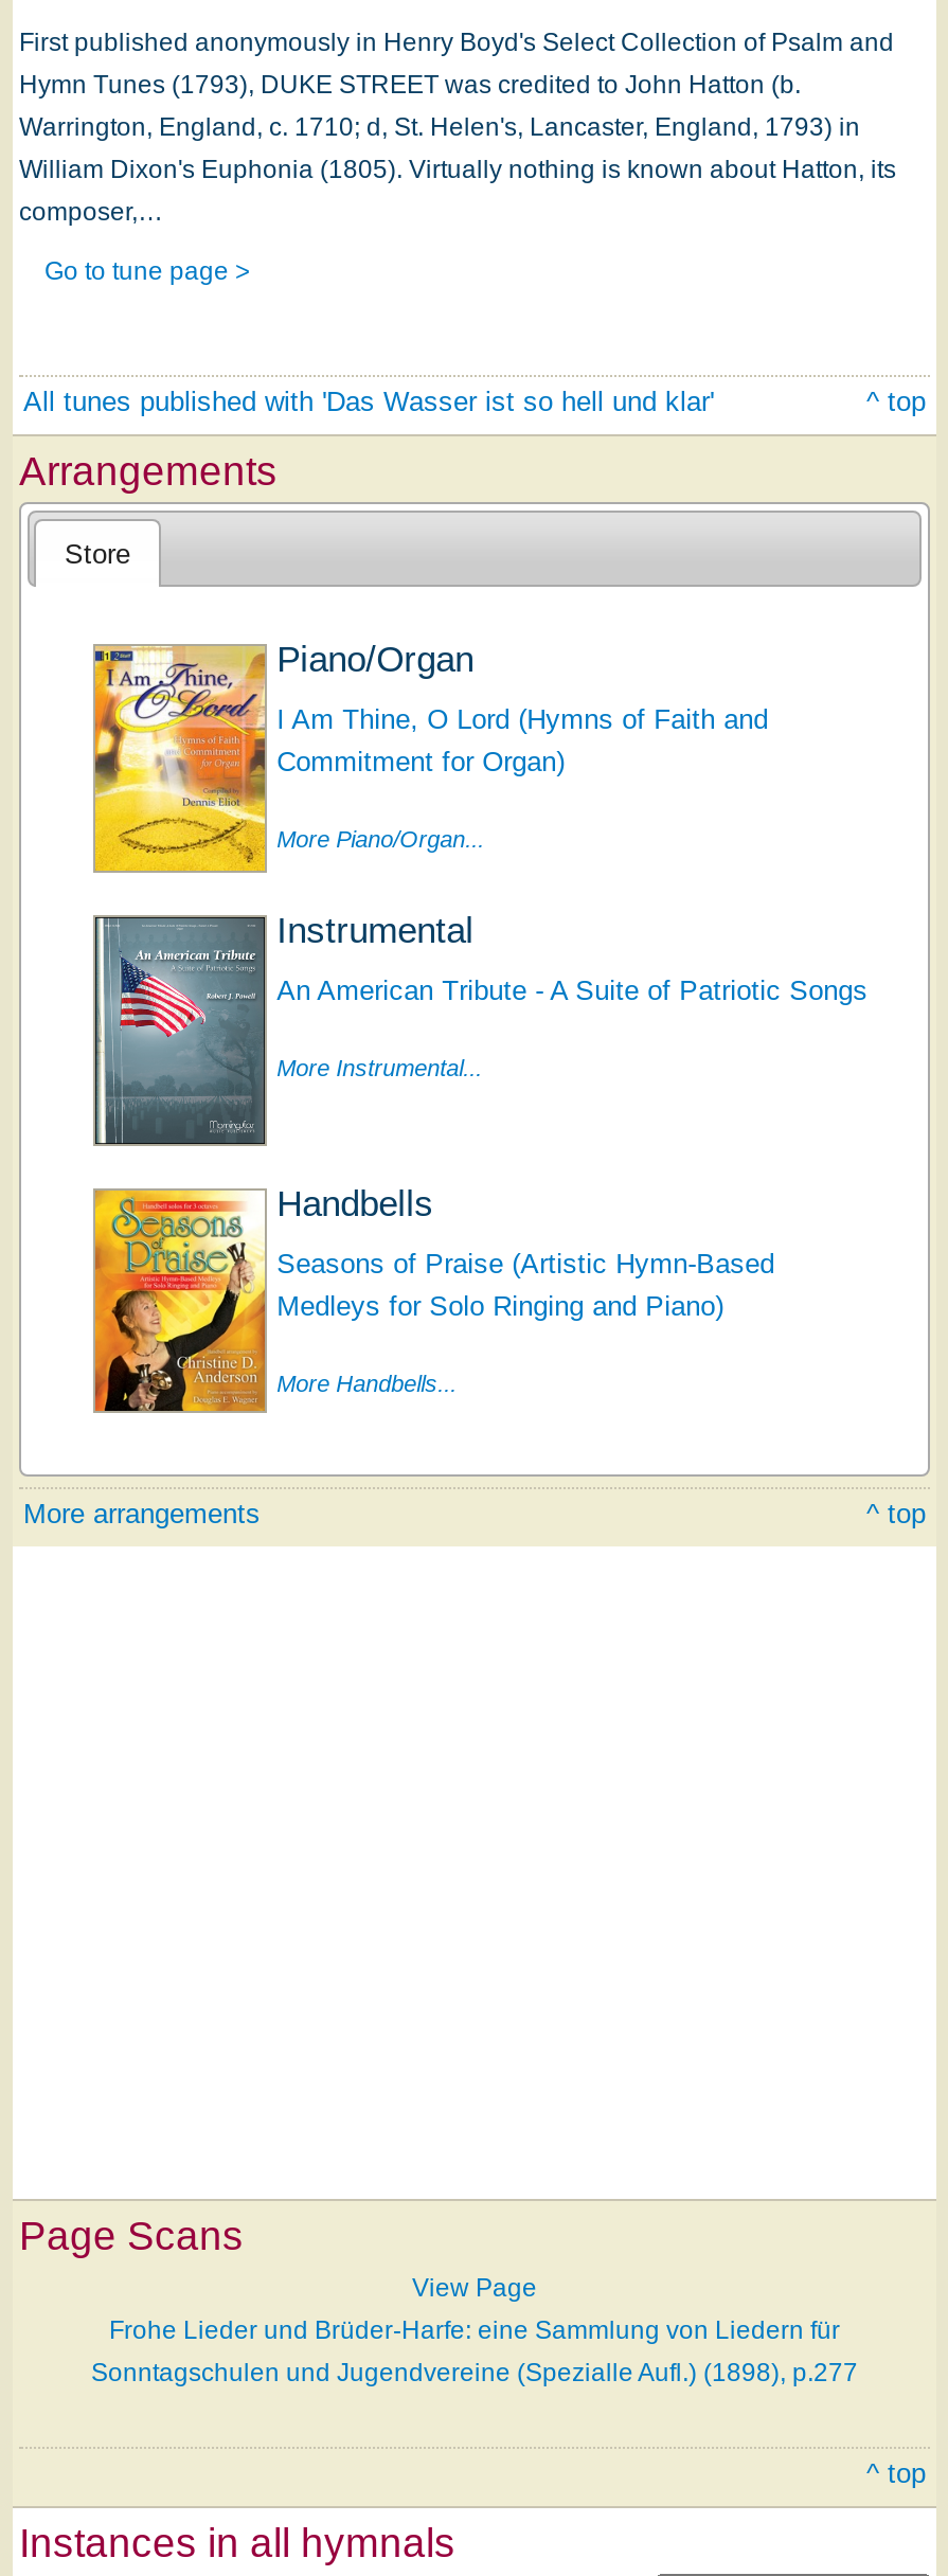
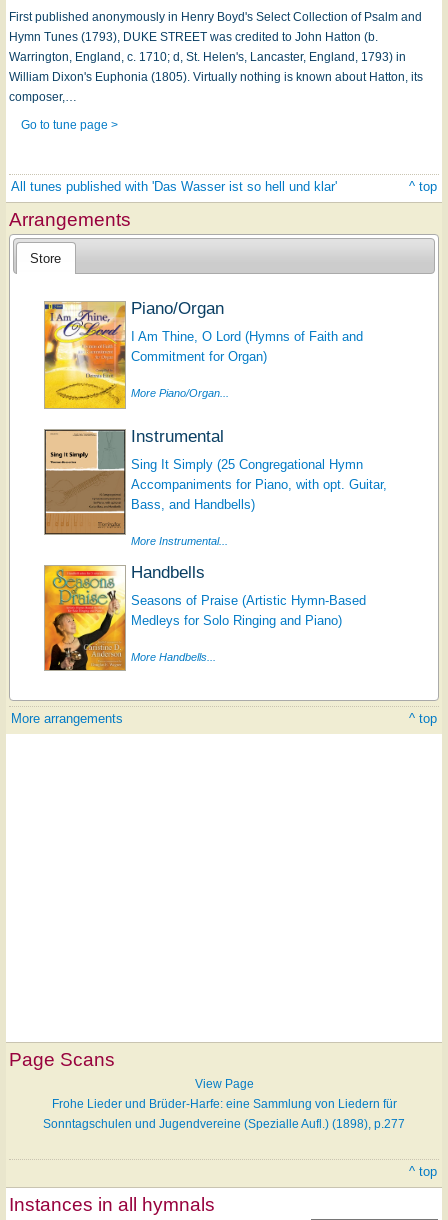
[93,917,868,1148] [image] | An American Tribute - A Suite of Patriotic Songs -> [44,430,387,545] [image] | Sing It Simply (25 Congregational Hymn | Accompaniments for Piano, with opt. Guitar, | Bass, and Handbells)
moved [277,1055,482,1080] -> [131,535,228,547]: More Instrumental...

